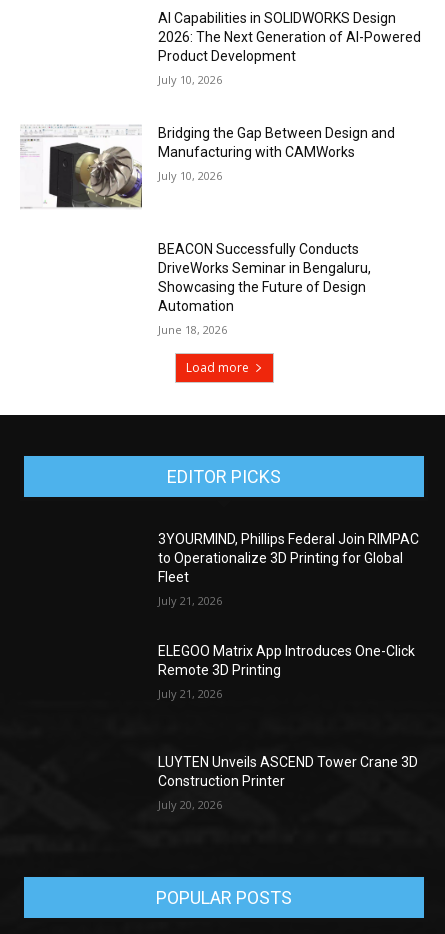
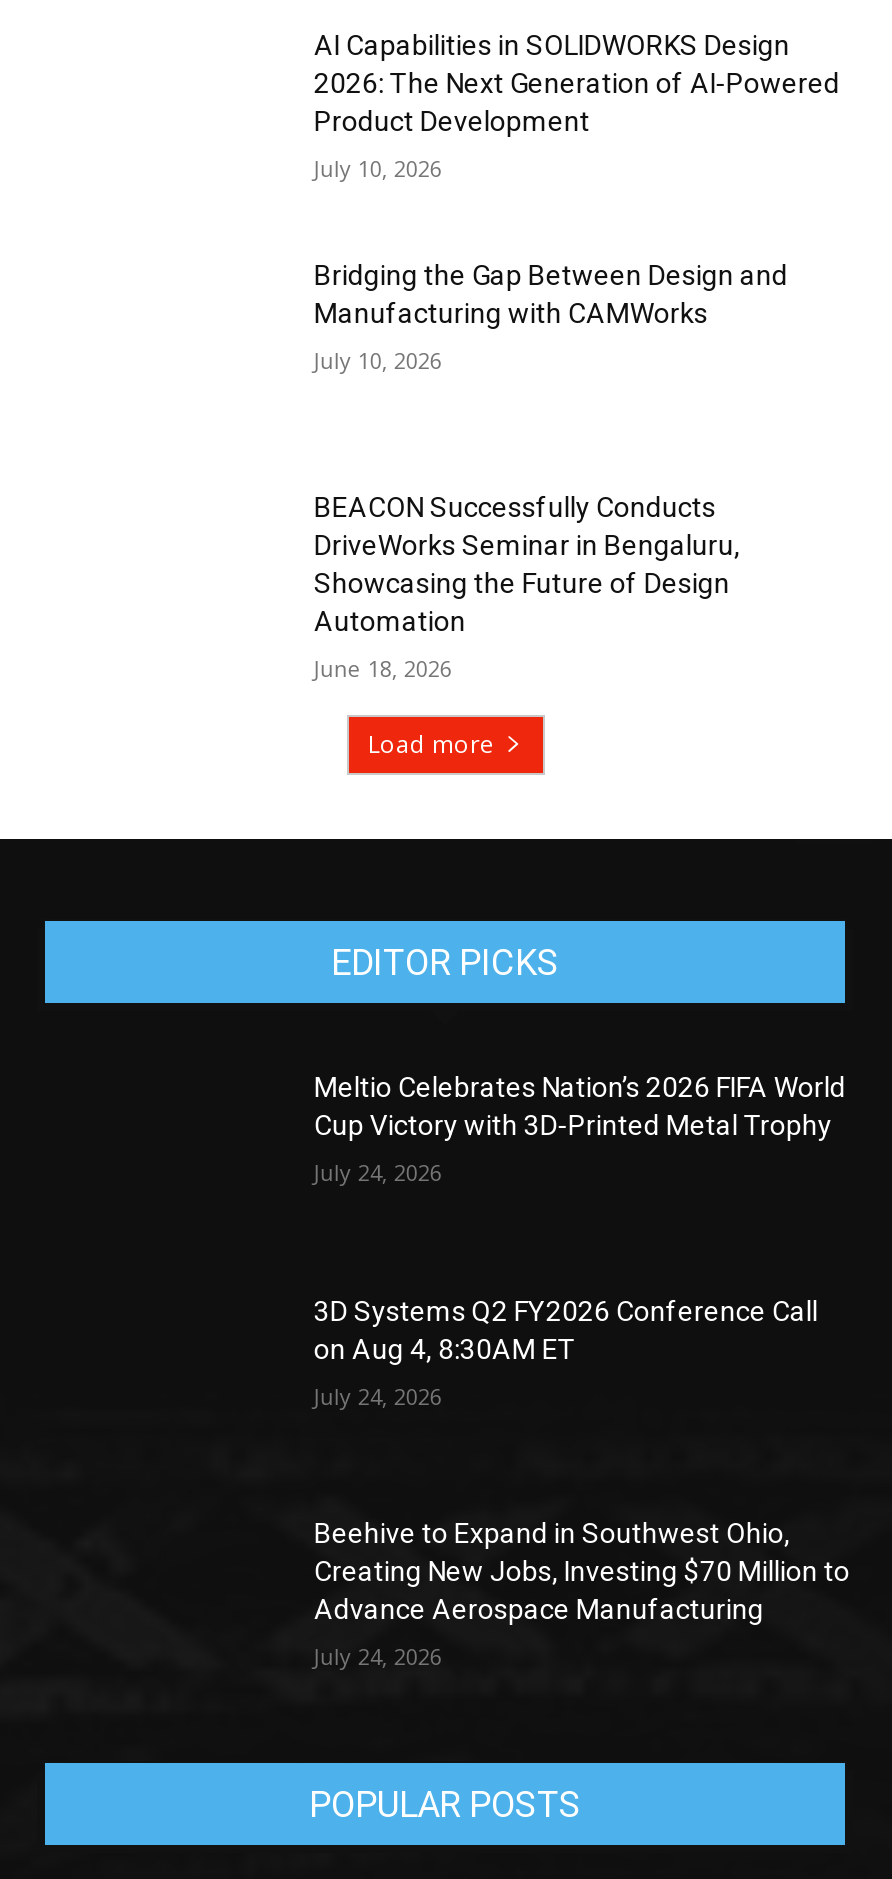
[20,124,143,209] [image] -> none
[158,531,419,585] 3YOURMIND, Phillips Federal Join RIMPAC | to Operationalize 3D Printing for Global | Fleet -> [314,1071,846,1141] Meltio Celebrates Nation’s 2026 FIFA World | Cup Victory with 3D-Printed Metal Trophy
[158,593,222,608] July 21, 2026 -> [314,1157,442,1187] July 24, 2026
[158,643,415,678] ELEGOO Matrix App Introduces One-Click | Remote 3D Printing -> [314,1295,818,1365] 3D Systems Q2 FY2026 Conference Call | on Aug 4, 8:30AM ET
[158,686,222,701] July 21, 2026 -> [314,1381,442,1411] July 24, 2026
[158,754,418,789] LUYTEN Unveils ASCEND Tower Crane 3D | Construction Printer -> [314,1518,850,1626] Beehive to Expand in Southwest Ohio, | Creating New Jobs, Investing $70 Million to | Advance Aerospace Manufacturing
[158,797,222,812] July 20, 2026 -> [314,1642,442,1672] July 24, 2026

